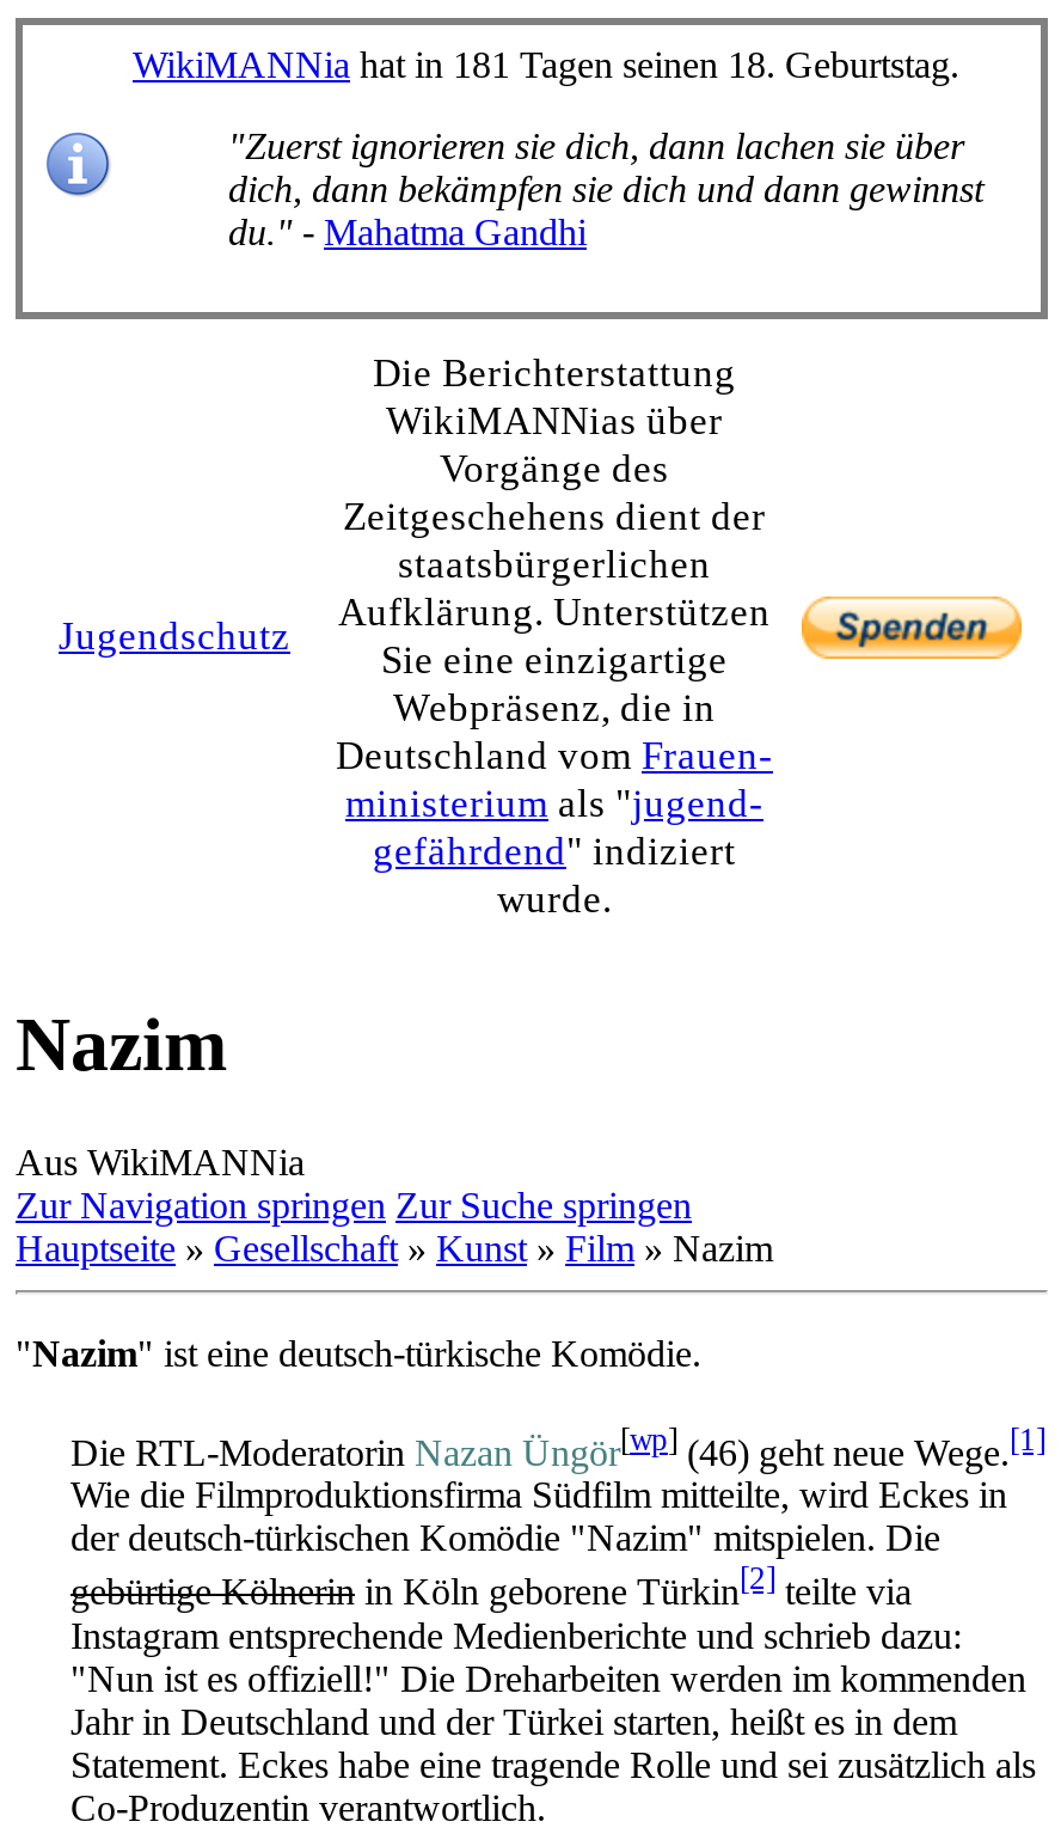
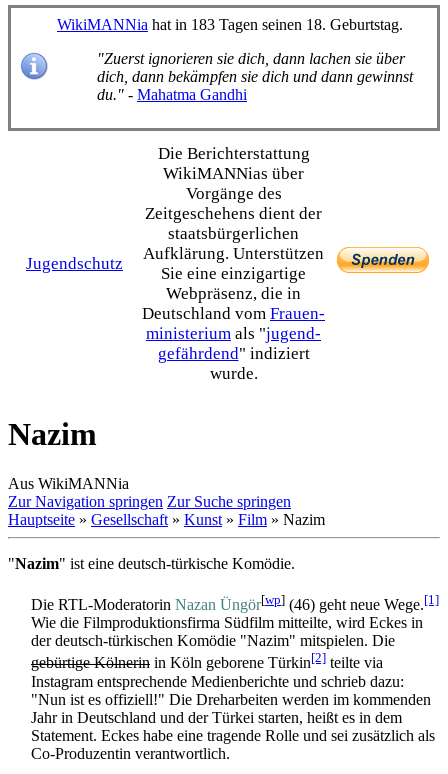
[133,44,959,85] WikiMANNia hat in 181 Tagen seinen 18. Geburtstag. -> [57,16,403,33] WikiMANNia hat in 183 Tagen seinen 18. Geburtstag.

